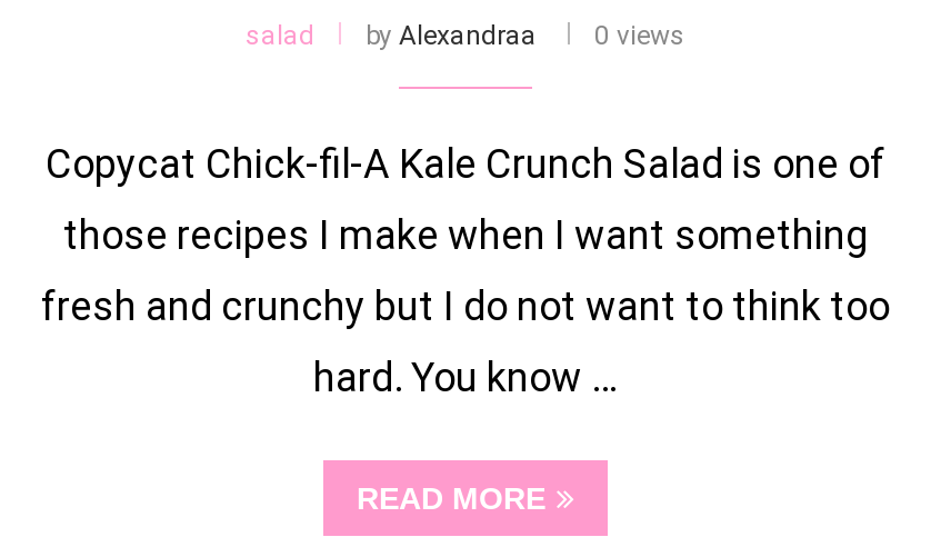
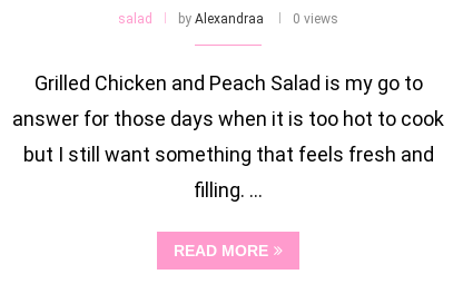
[46,140,885,187] Copycat Chick-fil-A Kale Crunch Salad is one of -> [34,71,422,95] Grilled Chicken and Peach Salad is my go to
[63,211,868,258] those recipes I make when I want something -> [12,107,444,130] answer for those days when it is too hot to cook
[41,283,890,329] fresh and crunchy but I do not want to think too -> [23,143,434,166] but I still want something that feels fresh and
[313,354,618,400] hard. You know … -> [194,178,263,202] filling. …

